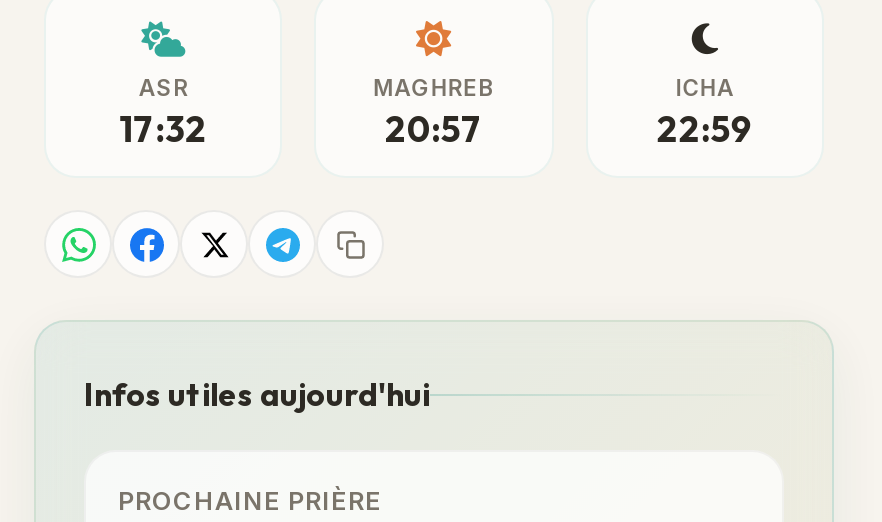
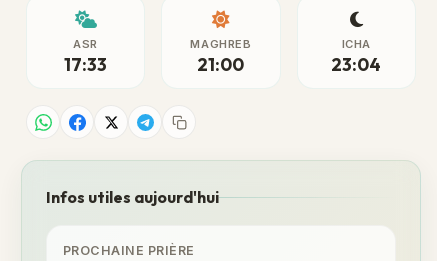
[119,105,207,151] 17:32 -> [64,52,107,75] 17:33
[385,105,483,151] 20:57 -> [197,52,244,75] 21:00
[657,105,753,151] 22:59 -> [331,52,381,75] 23:04

